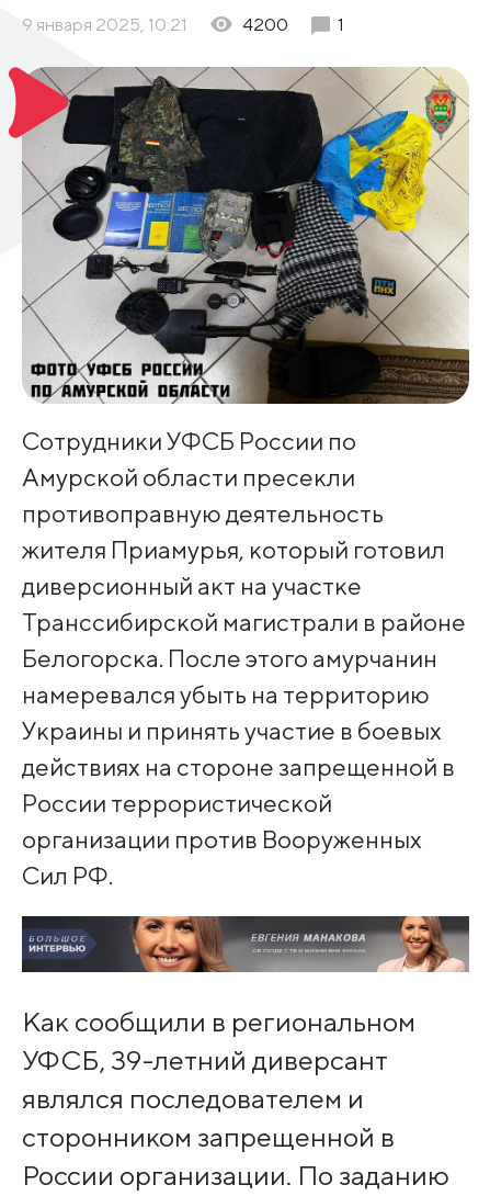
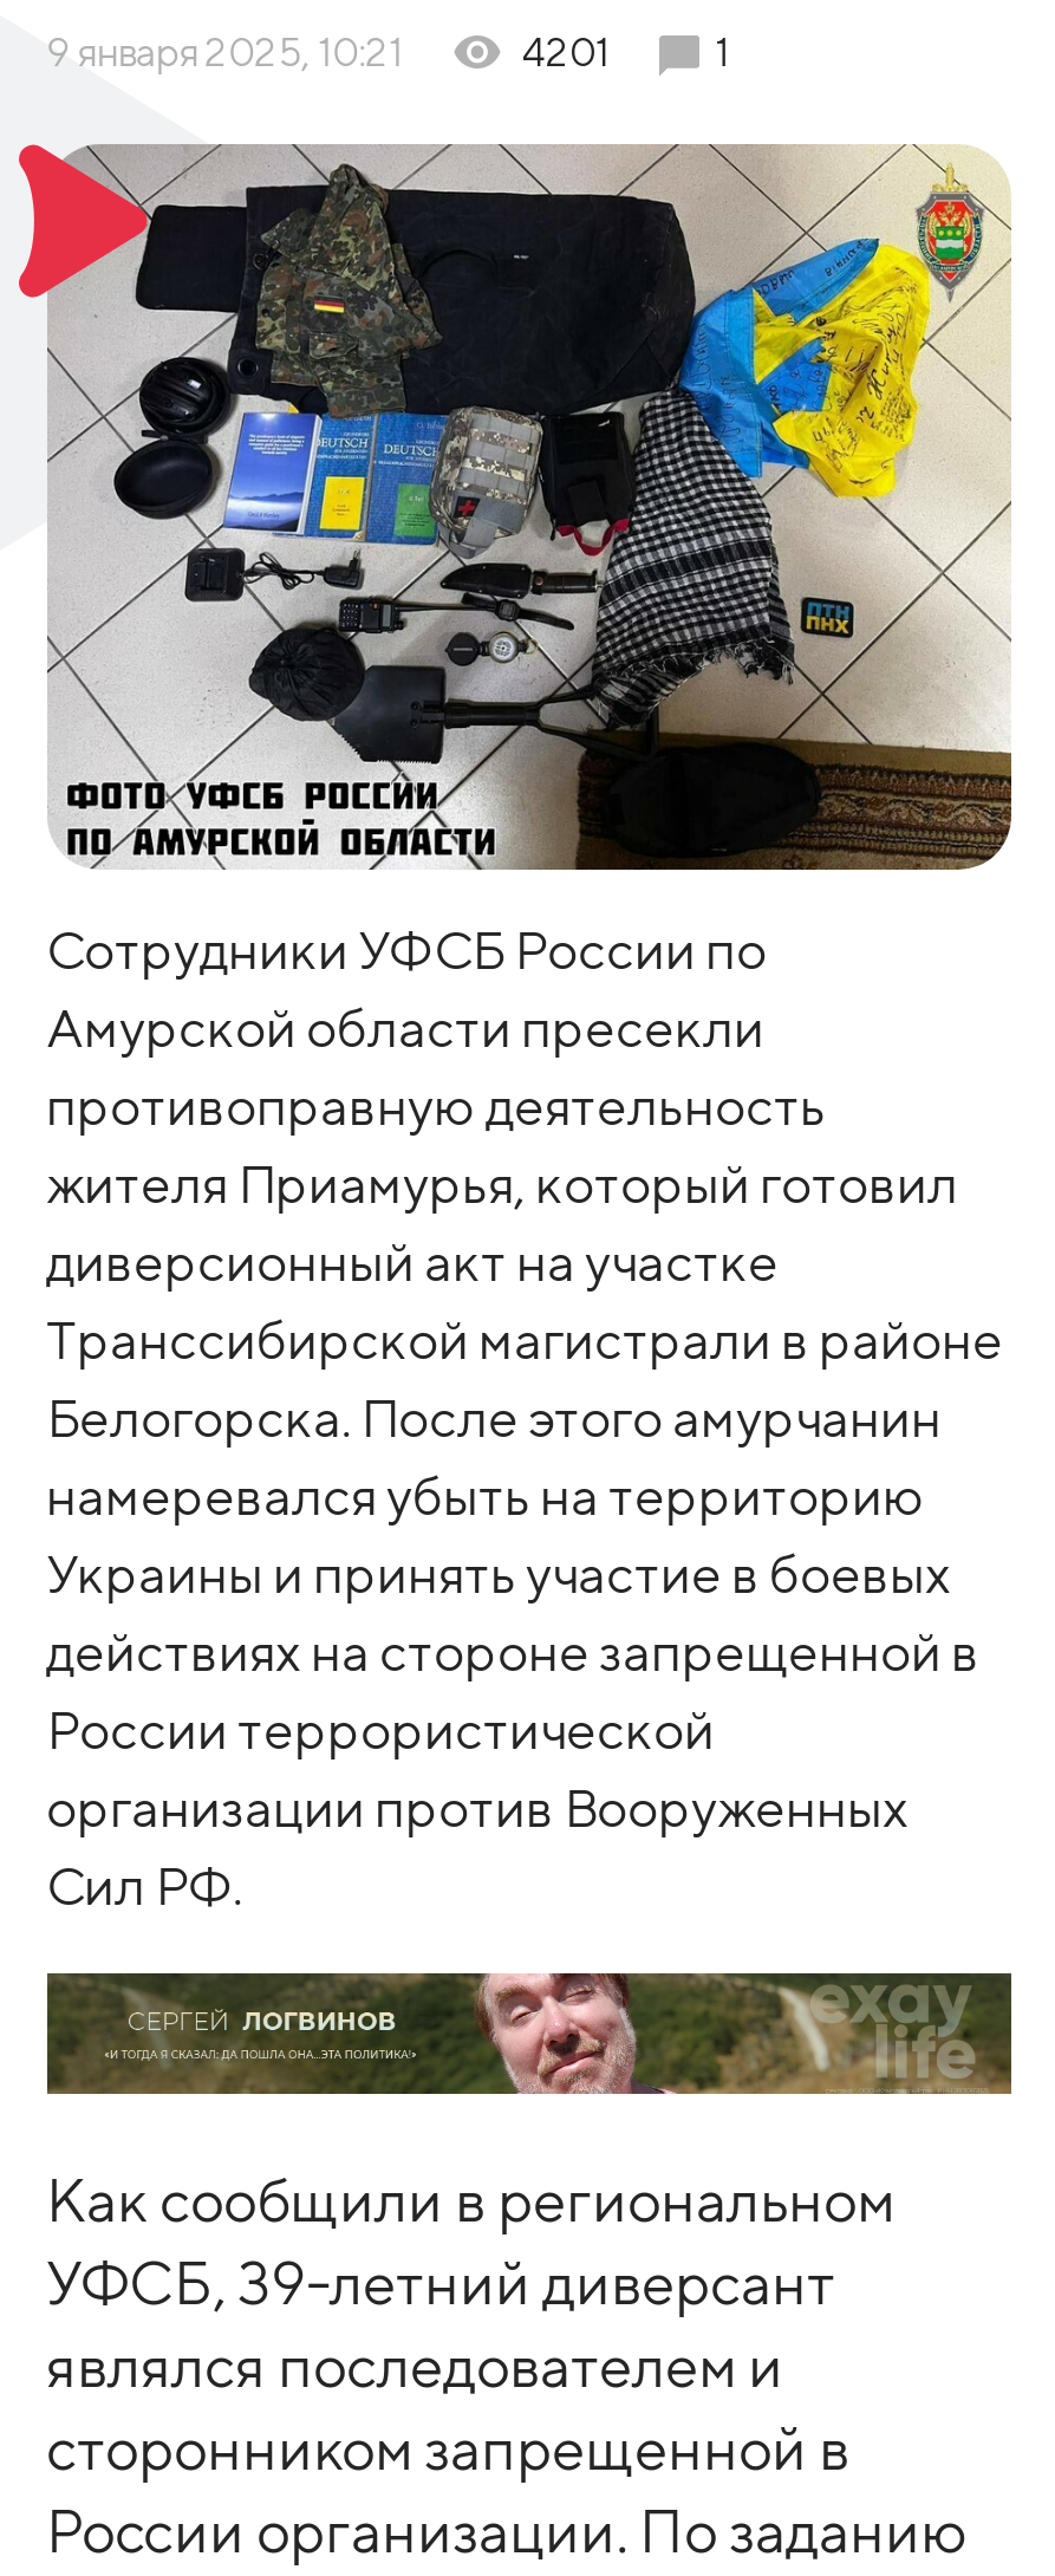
[242,13,288,35] 4200 -> [522,29,610,76] 4201
[22,915,469,973] [image] -> [47,1971,1011,2096] [image]

